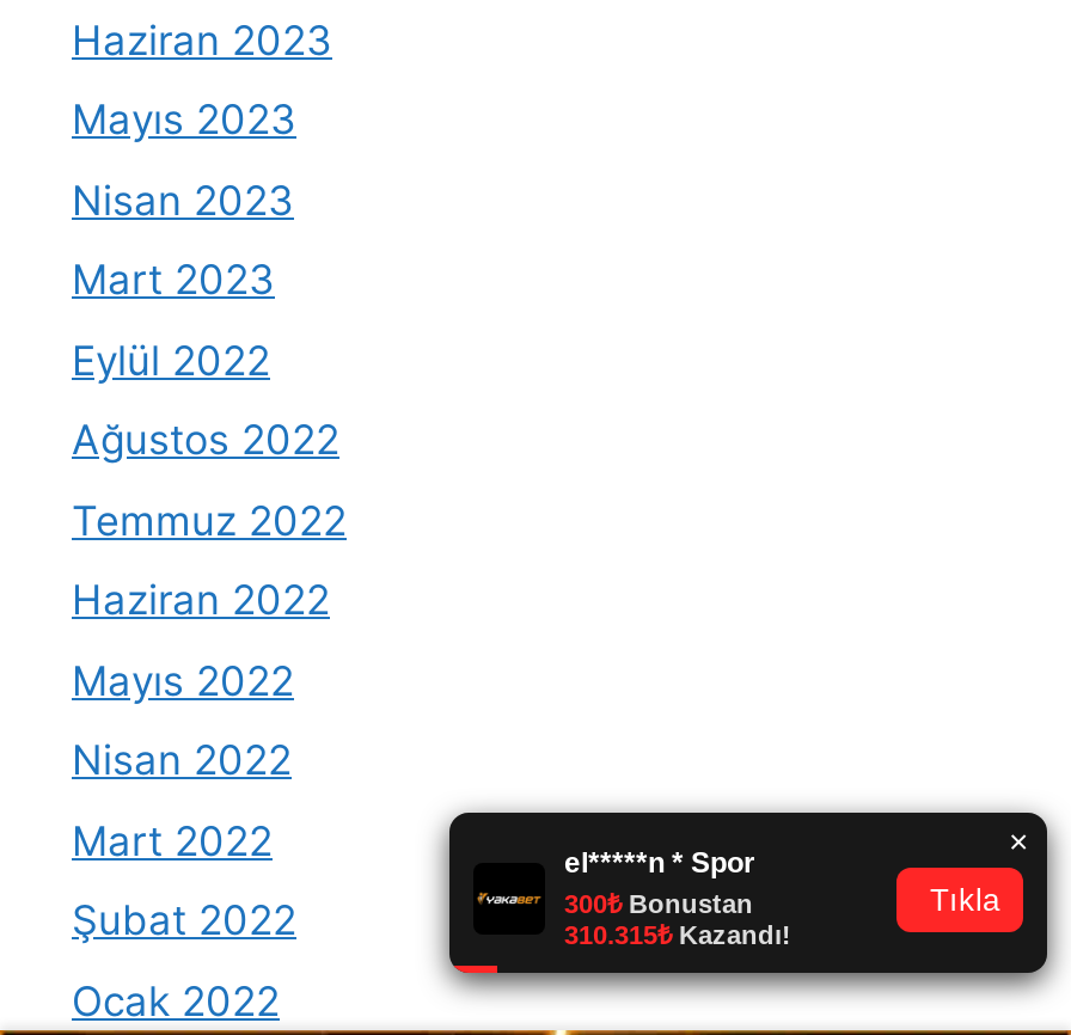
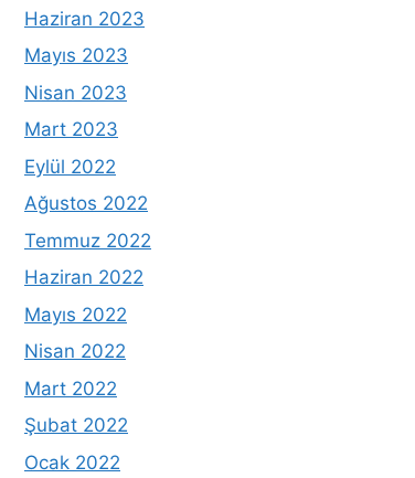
[435,808,1061,997] [image] -> none

